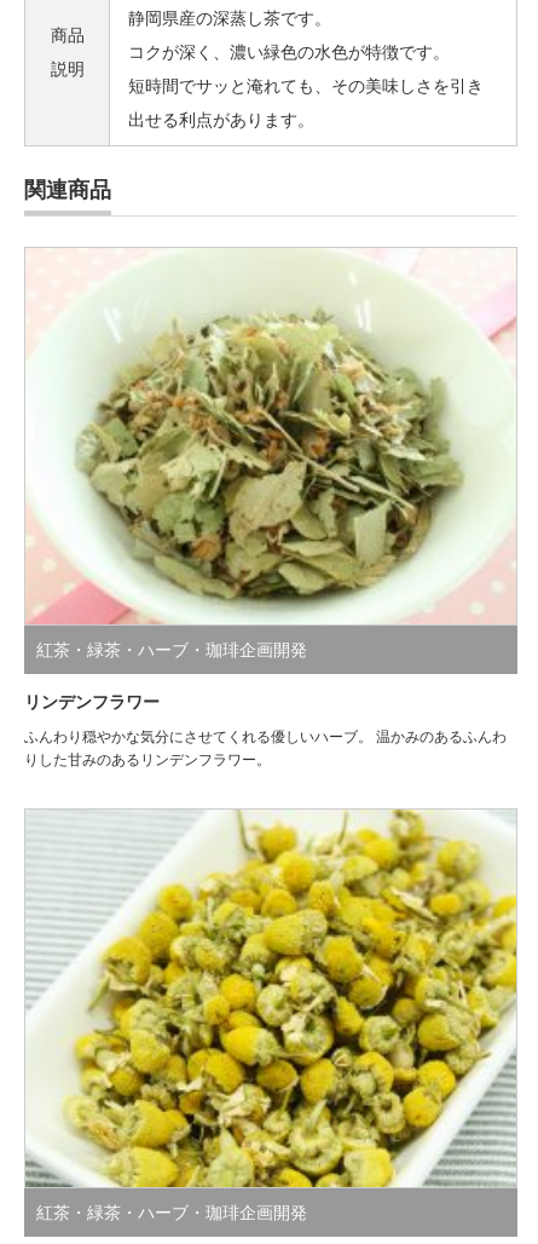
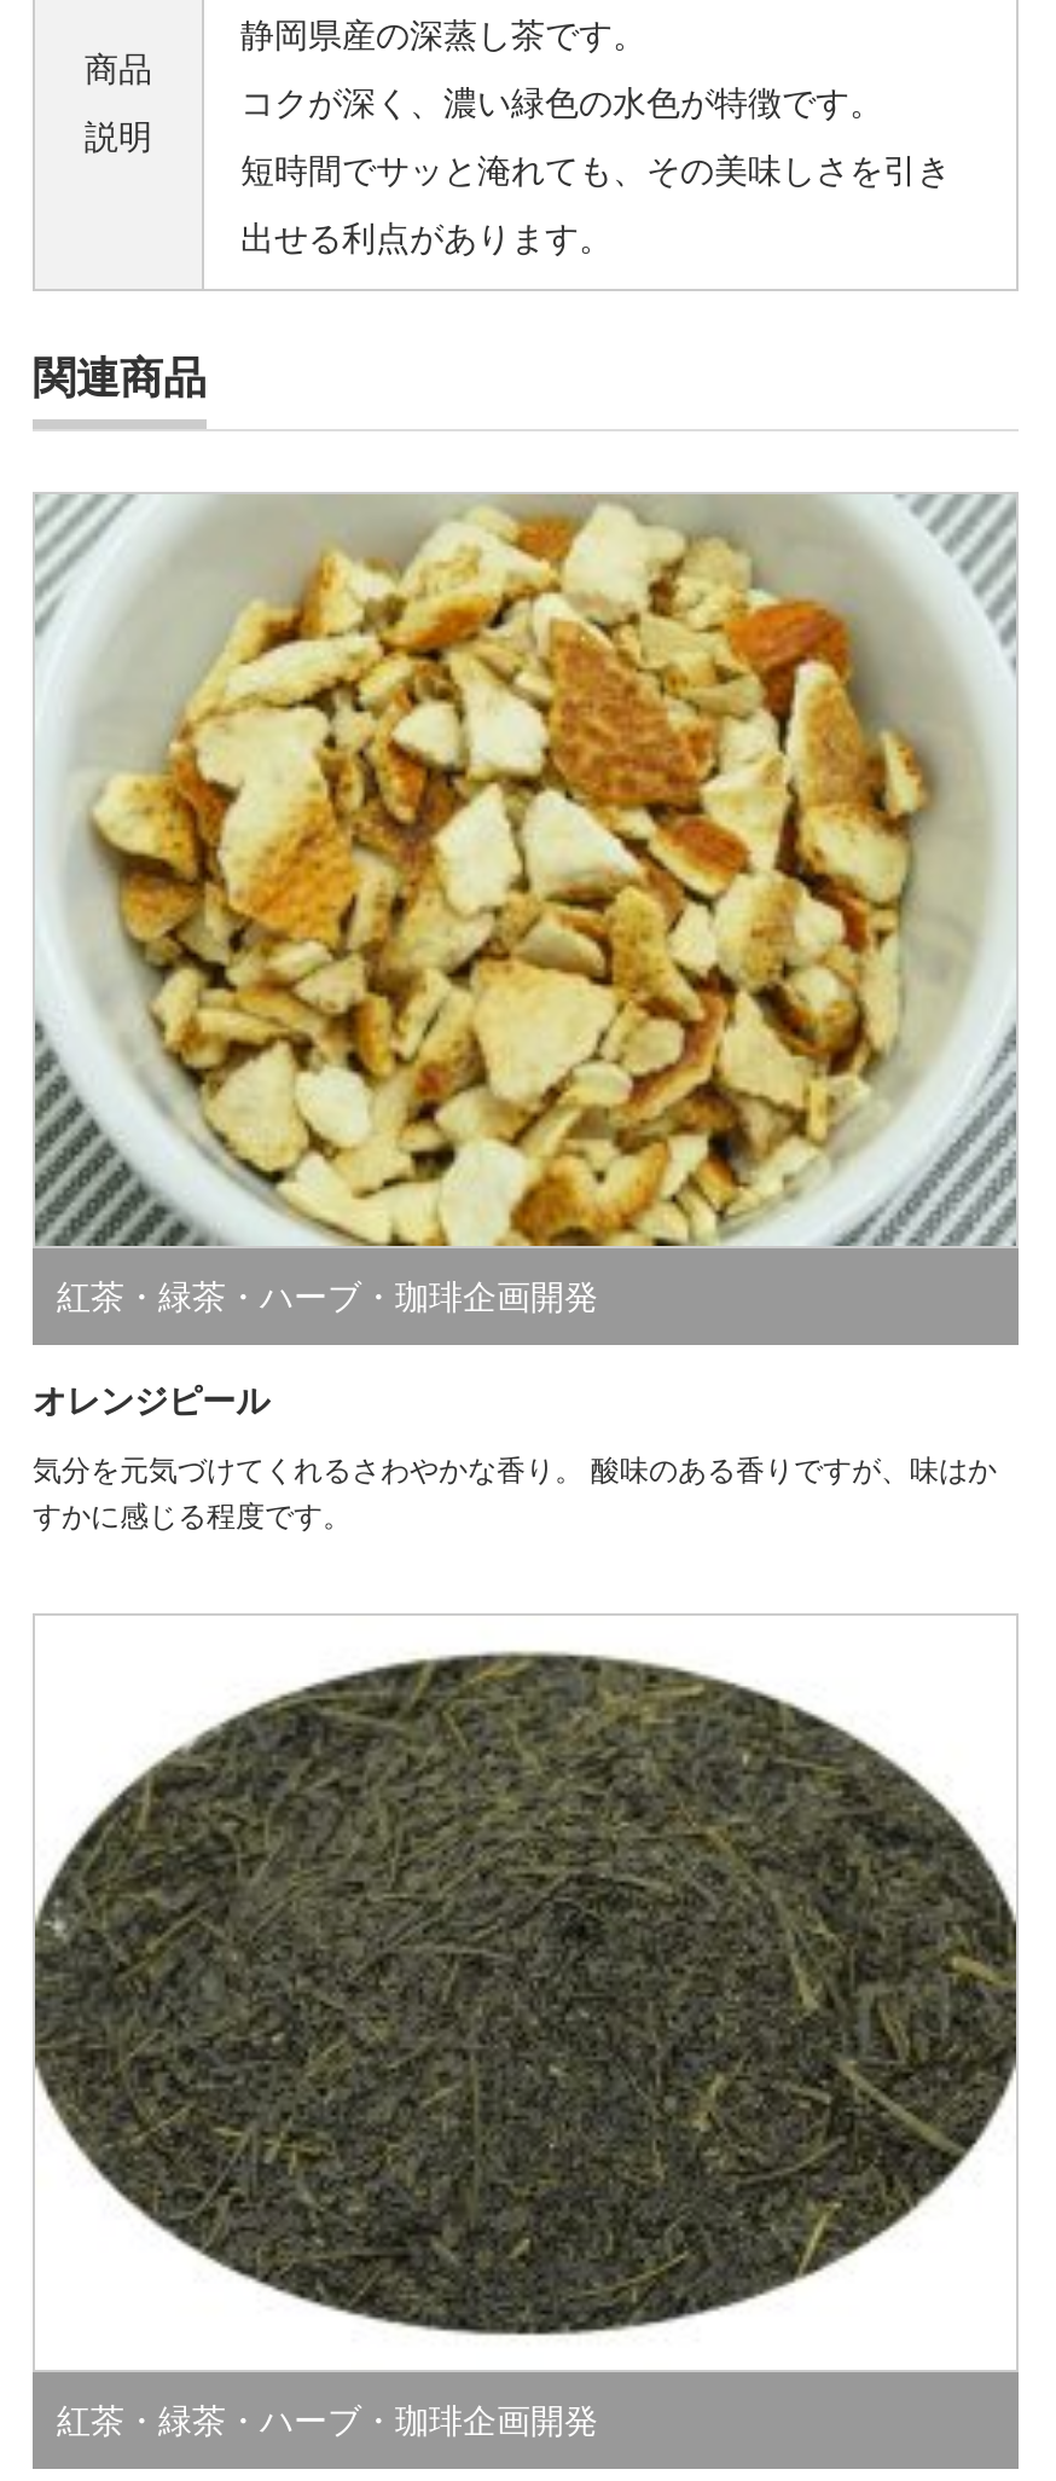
[25,248,516,626] [image] -> [33,492,1019,1248] [image]
[24,693,160,712] リンデンフラワー -> [33,1382,269,1421] オレンジピール
[24,729,507,769] ふんわり穏やかな気分にさせてくれる優しいハーブ。 温かみのあるふんわ | りした甘みのあるリンデンフラワー。 -> [33,1455,997,1535] 気分を元気づけてくれるさわやかな香り。 酸味のある香りですが、味はか | すかに感じる程度です。
[24,808,517,1188] [image] -> [33,1616,1019,2372] [image]

